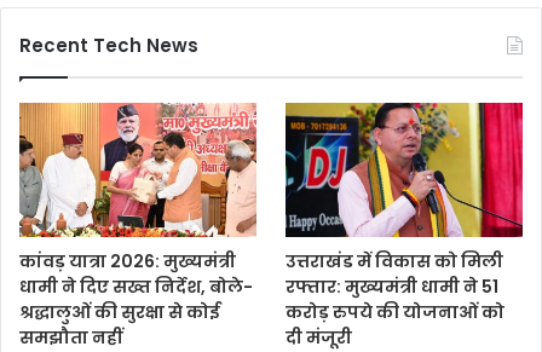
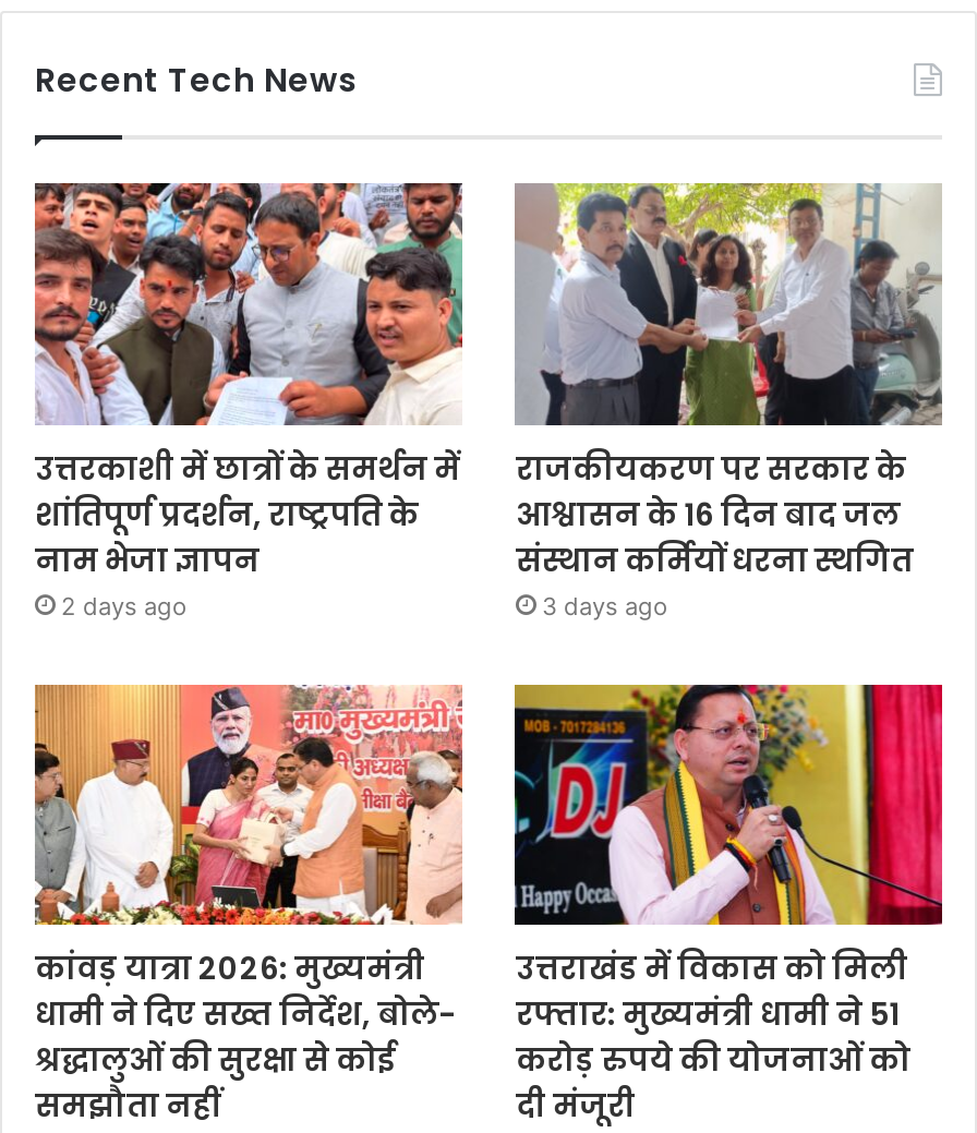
none -> [33,181,465,621] [image] | उत्तरकाशी में छात्रों के समर्थन में | शांतिपूर्ण प्रदर्शन, राष्ट्रपति के | नाम भेजा ज्ञापन | 2 days ago
none -> [515,181,944,621] [image] | राजकीयकरण पर सरकार के | आश्वासन के 16 दिन बाद जल | संस्थान कर्मियों धरना स्थगित | 3 days ago

